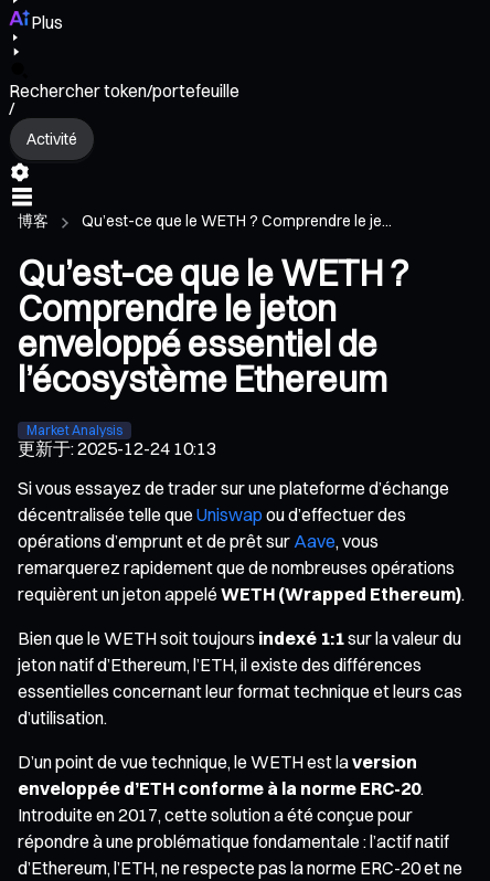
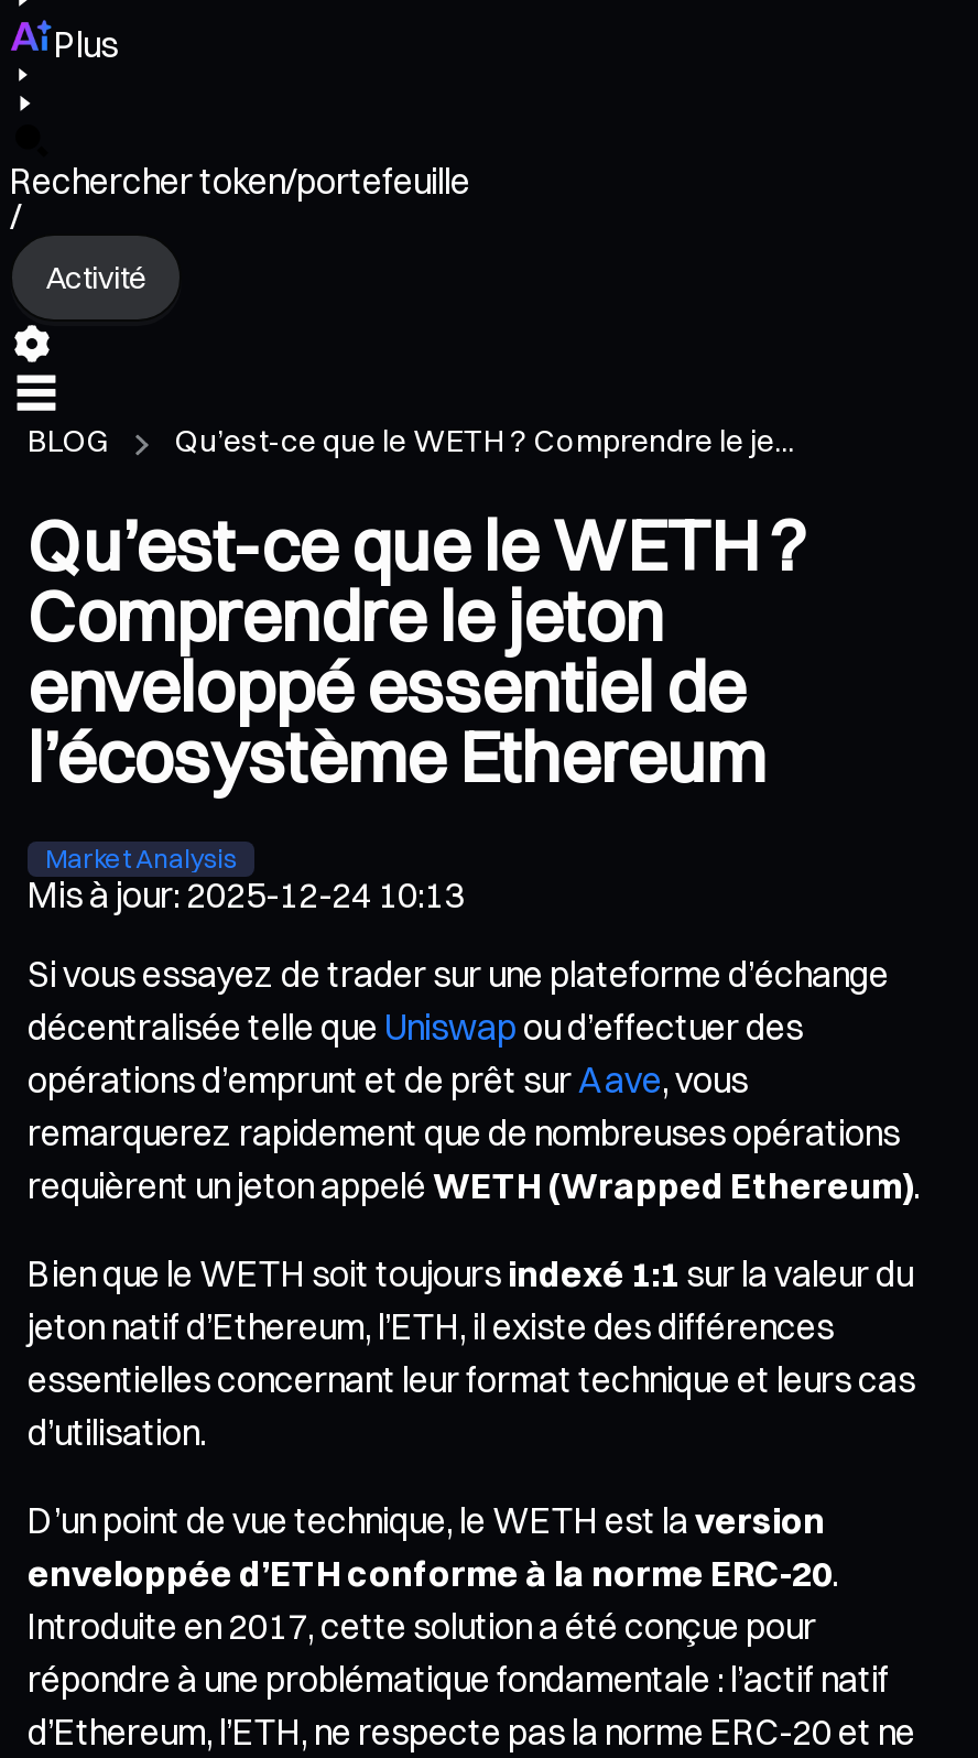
[18,211,49,231] 博客 -> [28,421,109,460] BLOG
[18,437,216,459] 更新于: 2025-12-24 10:13 -> [28,872,464,916] Mis à jour: 2025-12-24 10:13

